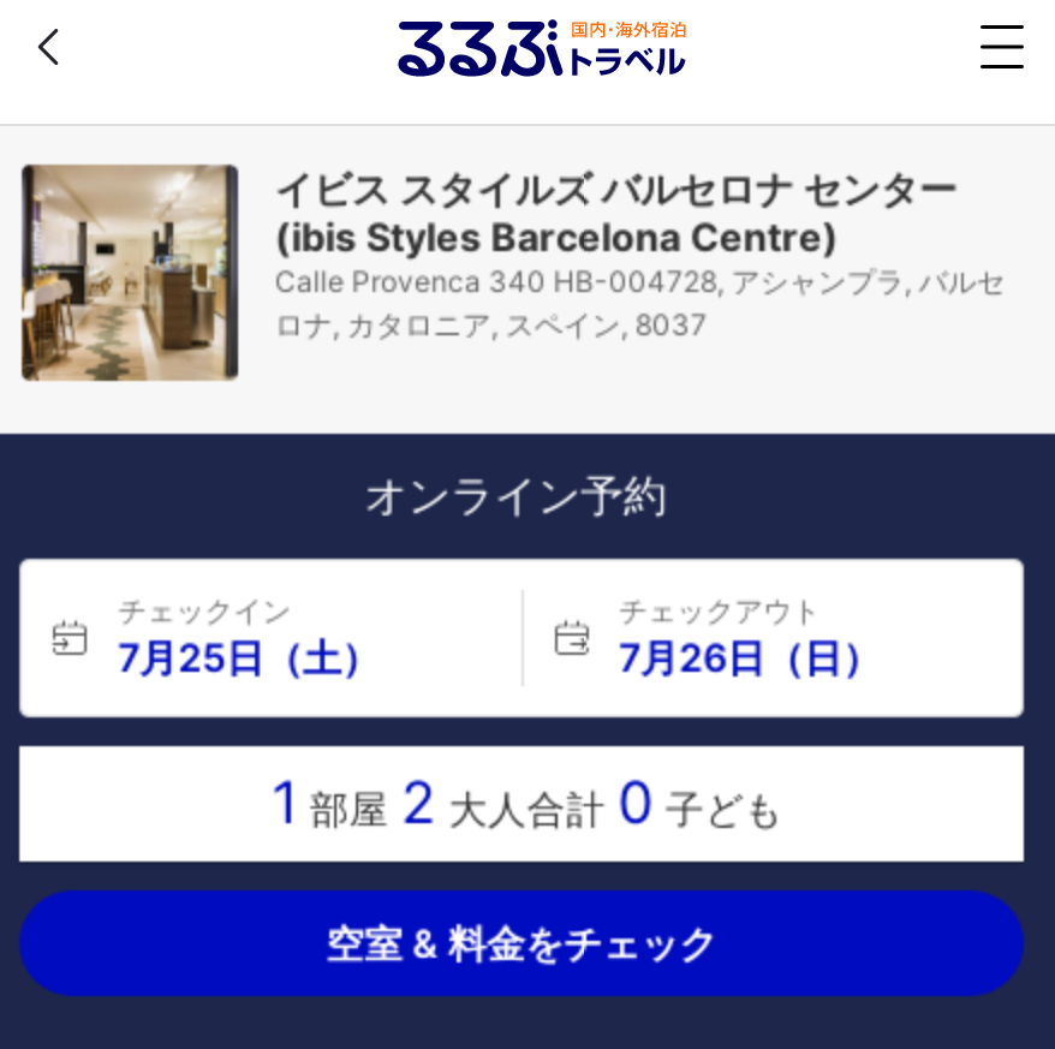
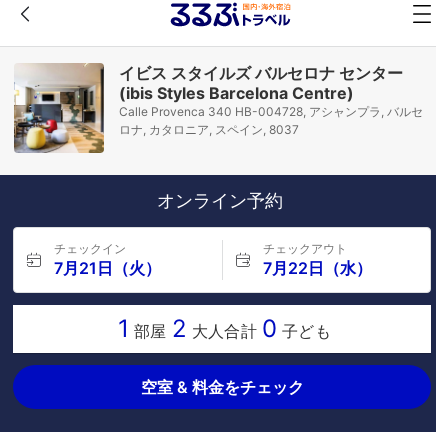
[19,162,240,381] [image] -> [14,63,105,153] [image]
[118,633,380,681] 7月25日（土） -> [54,258,161,278] 7月21日（火）
[619,633,881,681] 7月26日（日） -> [262,258,371,278] 7月22日（水）

